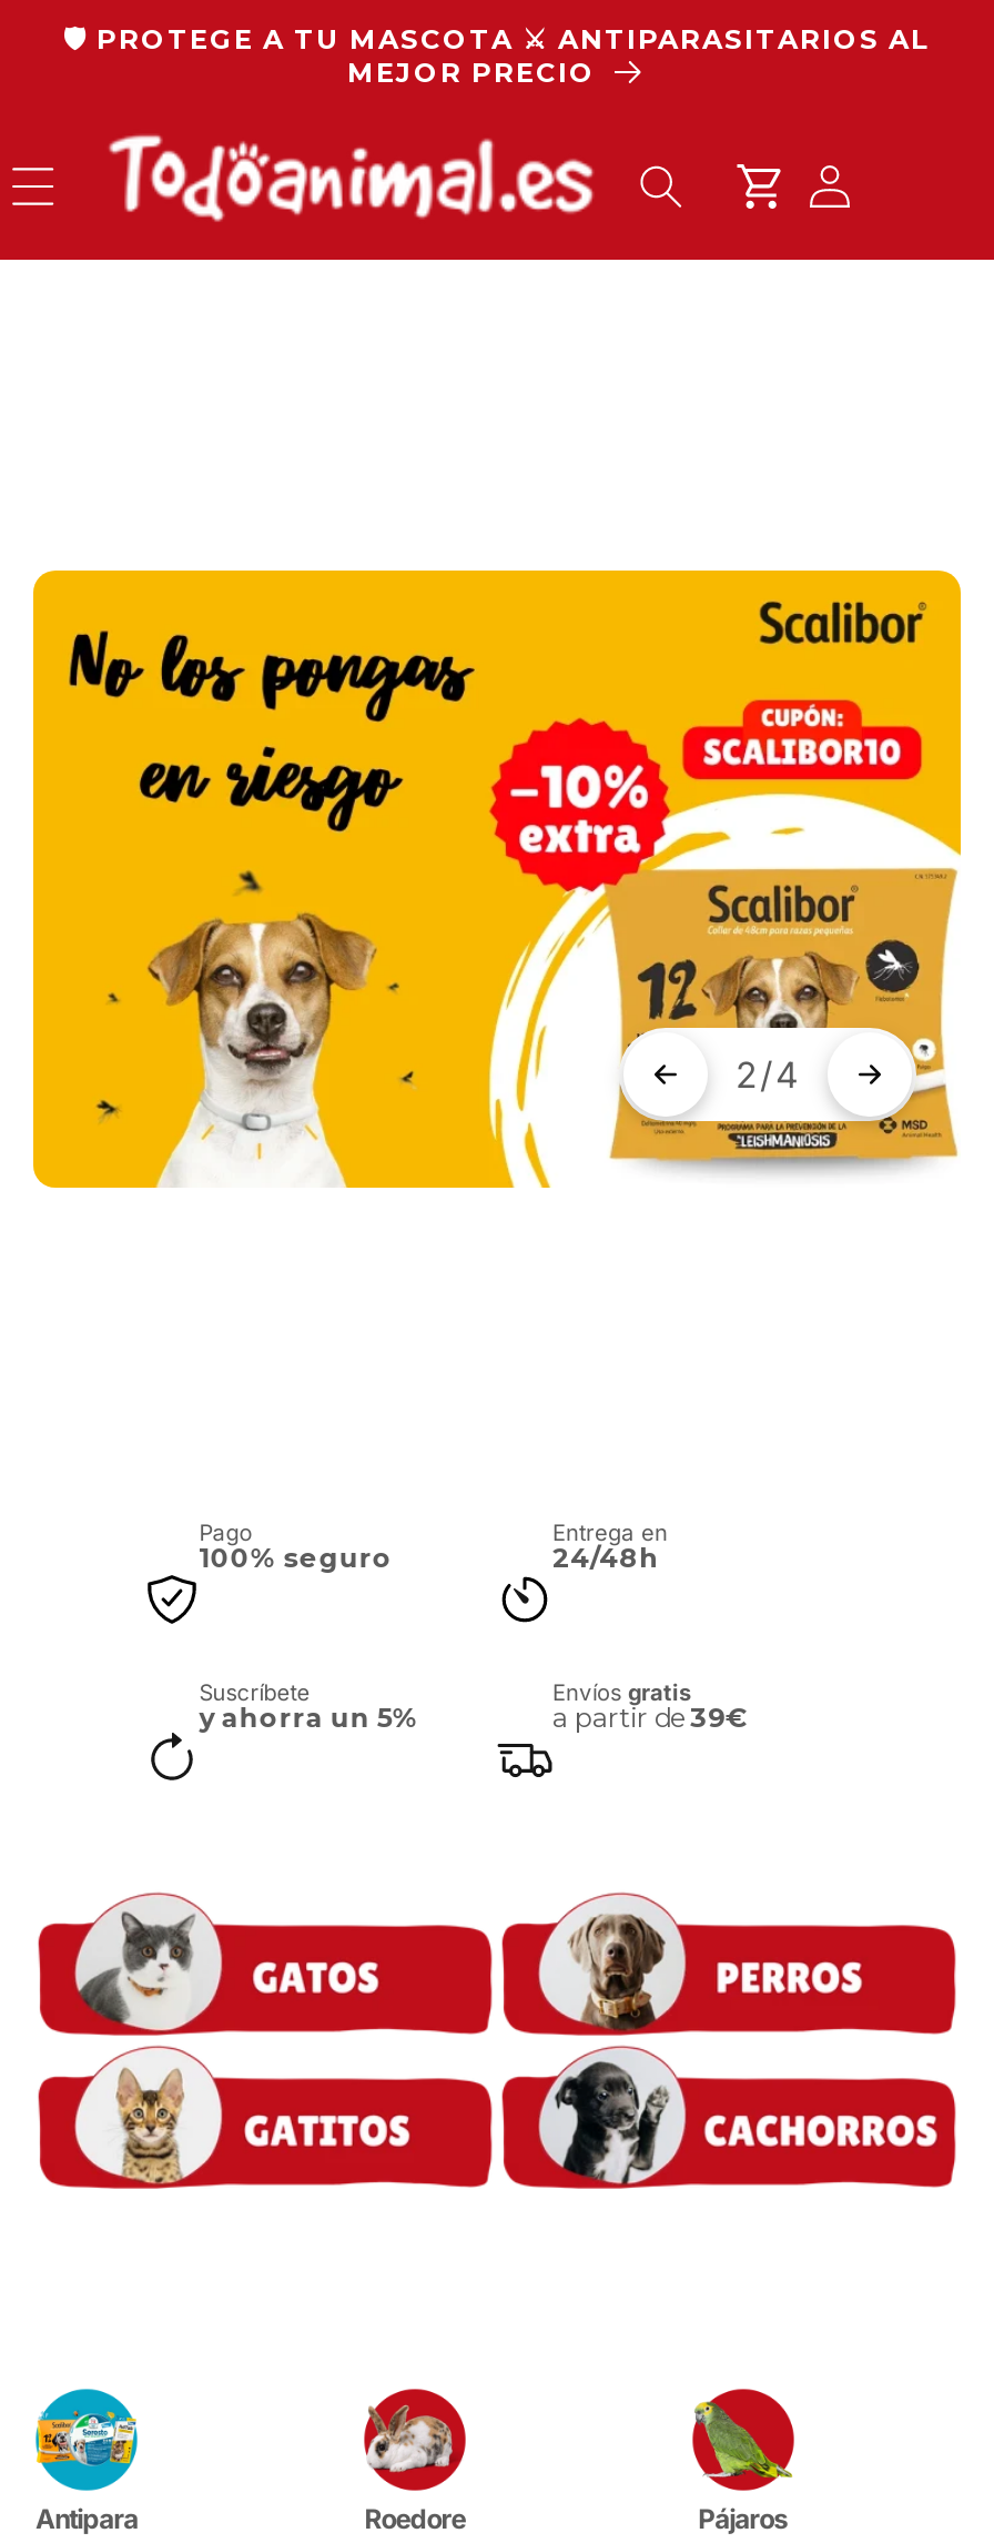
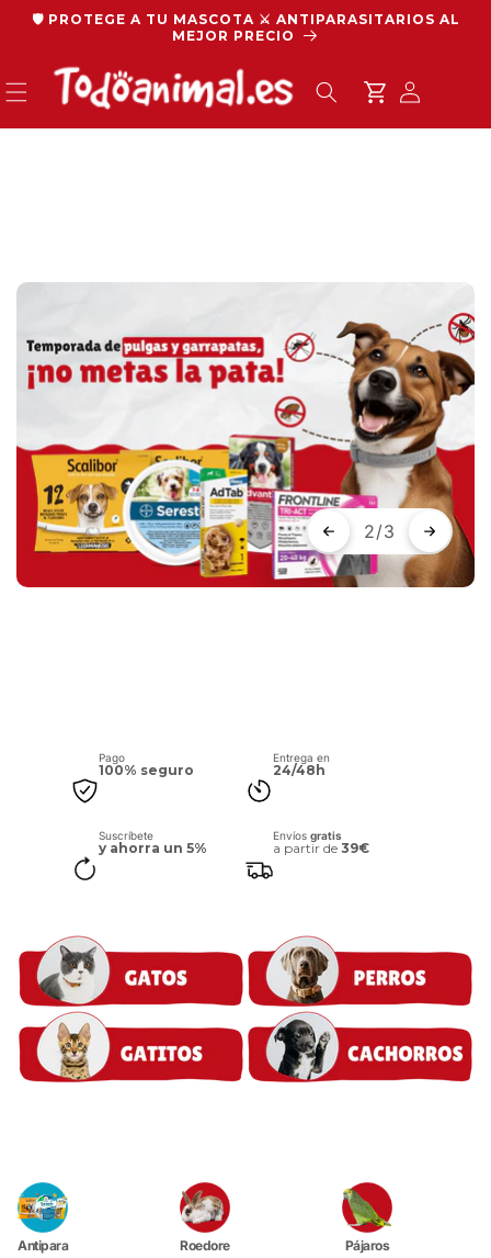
[31,568,963,1190] [image] | 2/4 -> [15,282,476,588] [image] | 2/3

